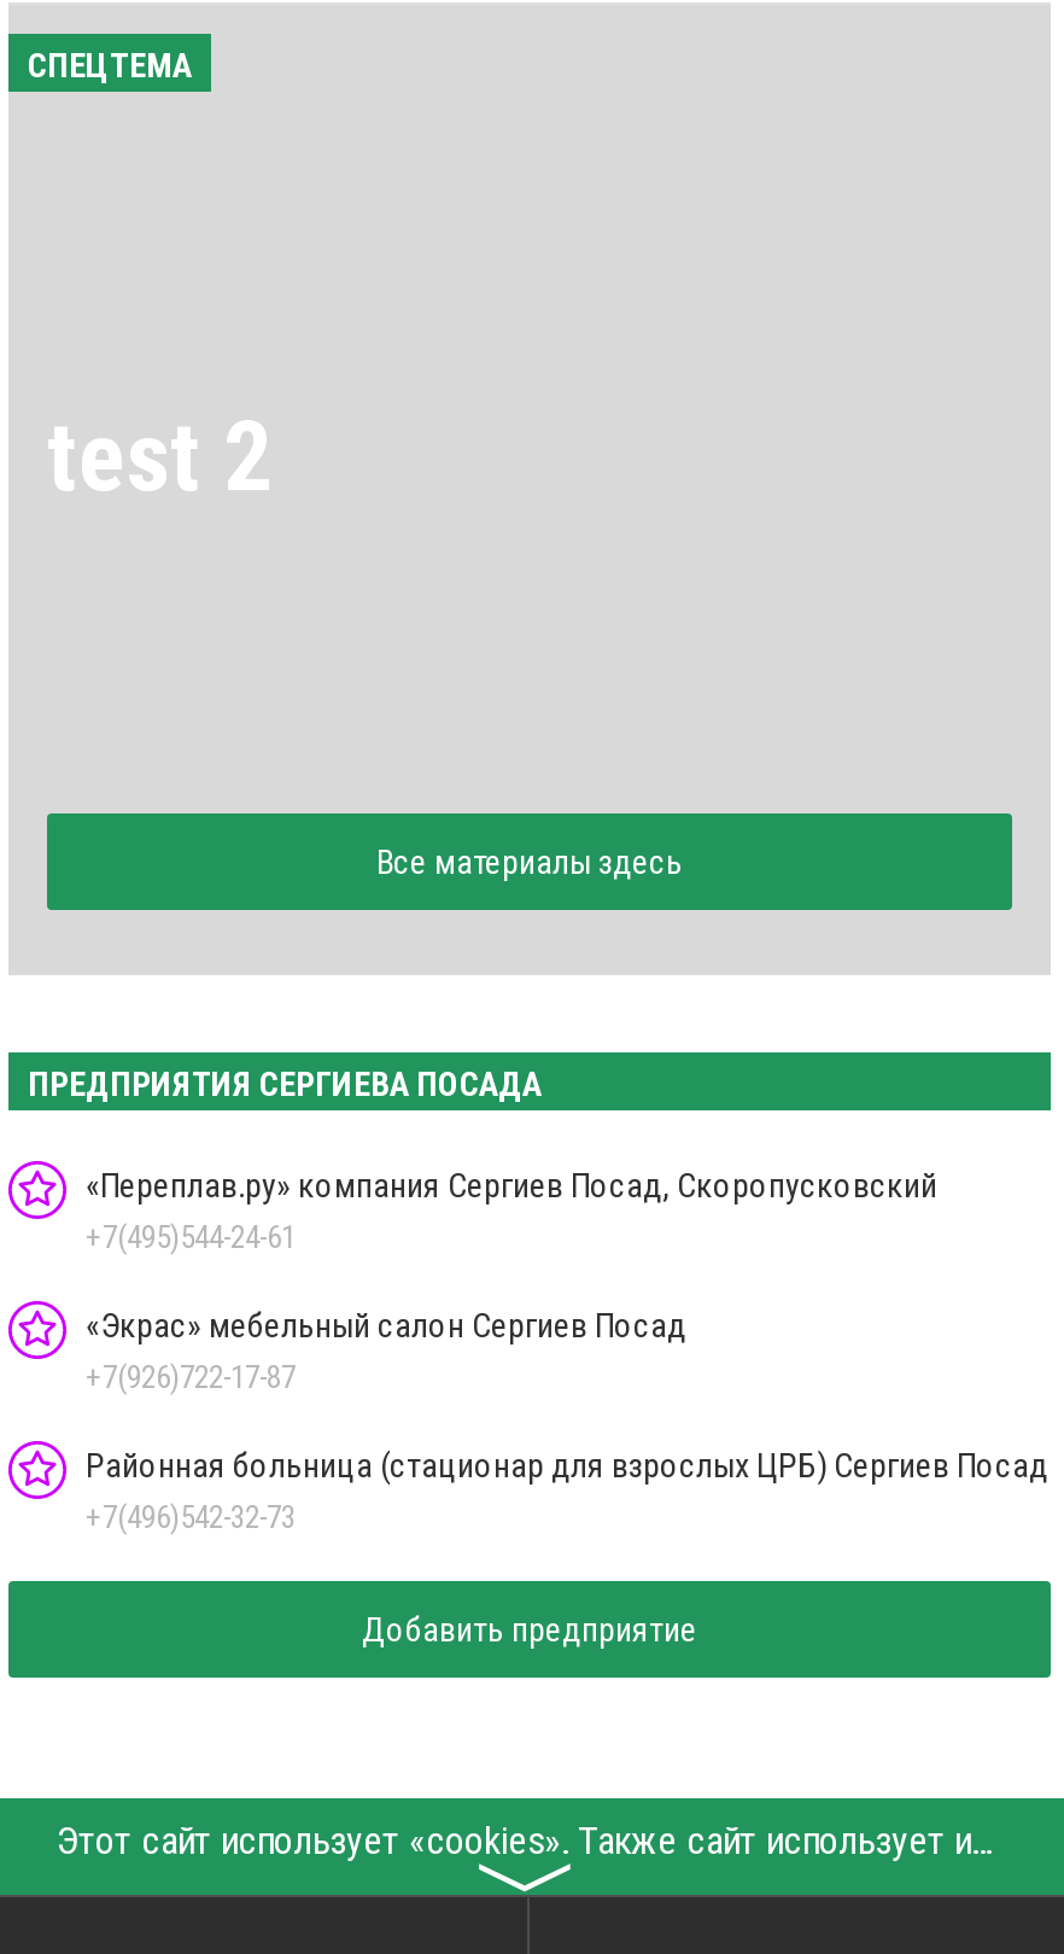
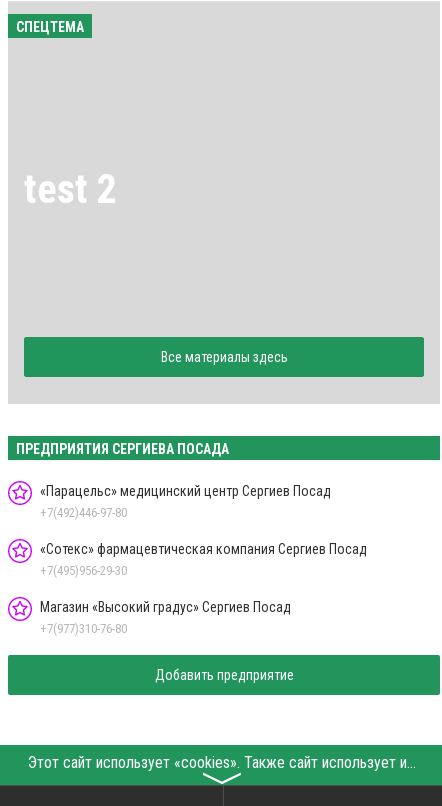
[86,1166,937,1255] «Переплав.ру» компания Сергиев Посад, Скоропусковский | +7(495)544-24-61 -> [40,483,331,520] «Парацельс» медицинский центр Сергиев Посад | +7(492)446-97-80
[86,1306,686,1395] «Экрас» мебельный салон Сергиев Посад | +7(926)722-17-87 -> [40,541,367,578] «Сотекс» фармацевтическая компания Сергиев Посад | +7(495)956-29-30
[86,1446,1048,1535] Районная больница (стационар для взрослых ЦРБ) Сергиев Посад | +7(496)542-32-73 -> [40,599,291,636] Магазин «Высокий градус» Сергиев Посад | +7(977)310-76-80

